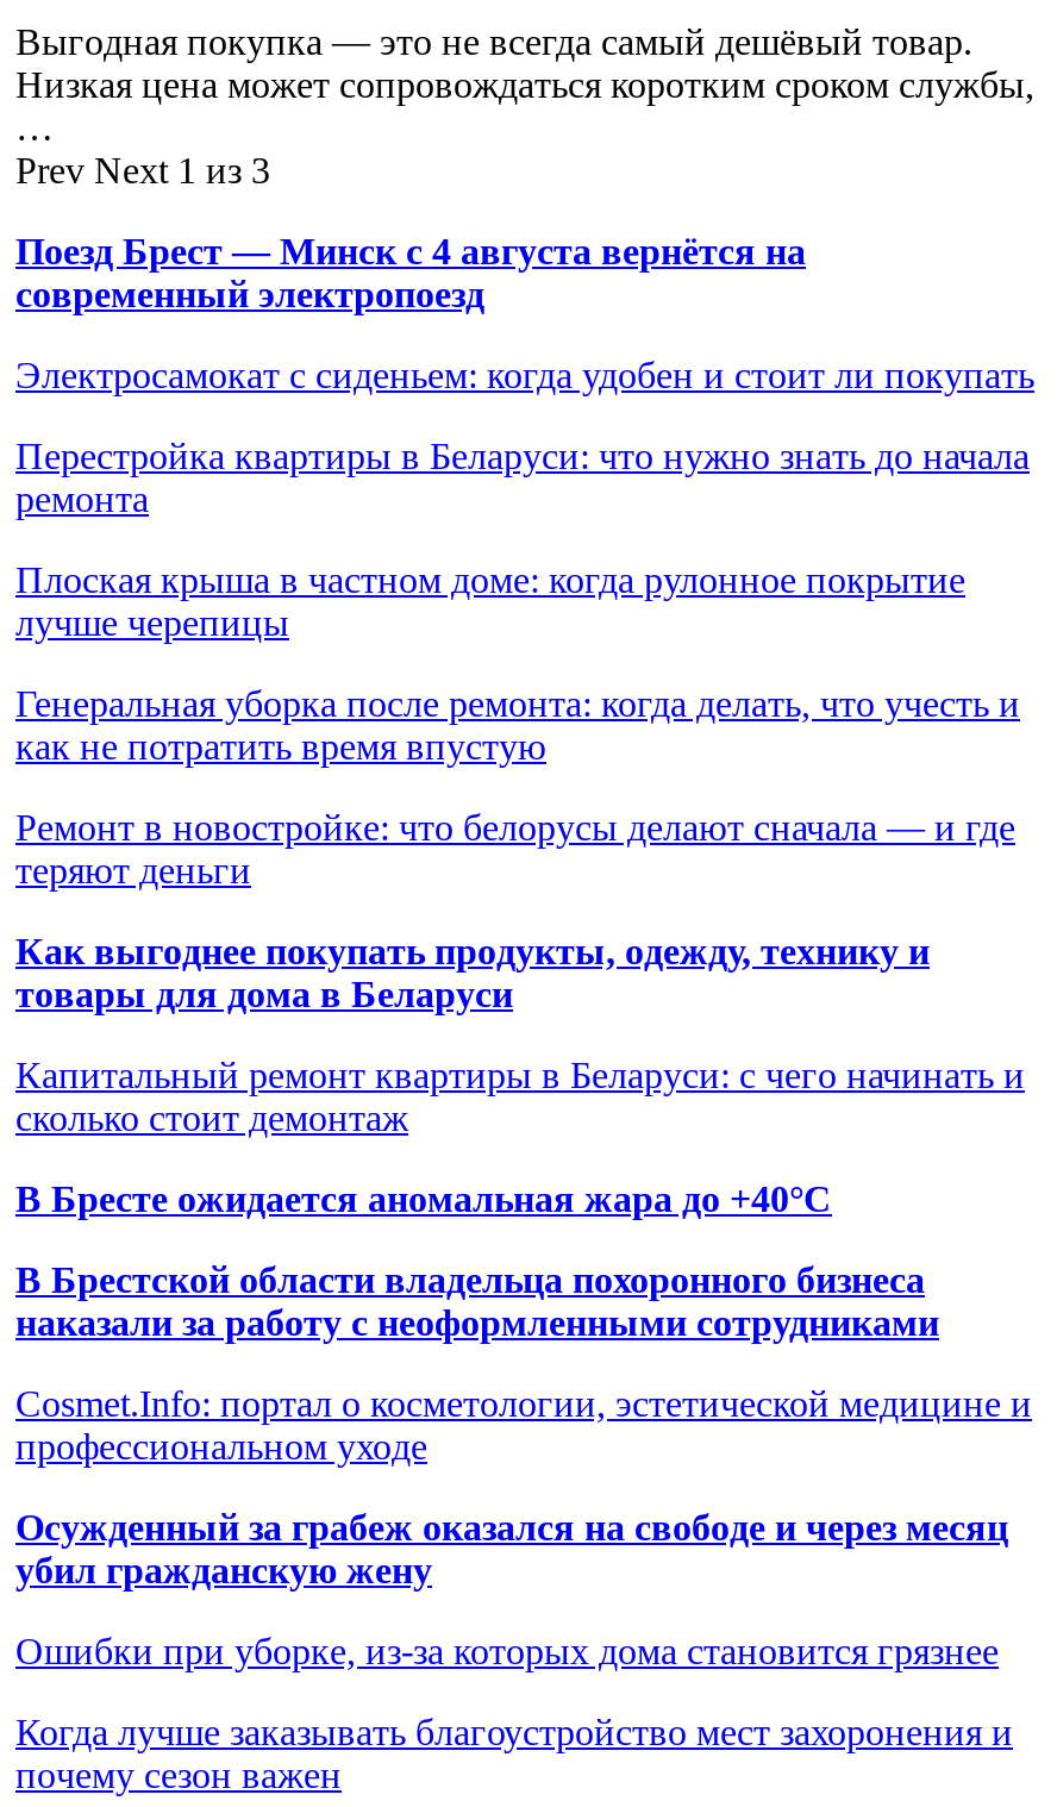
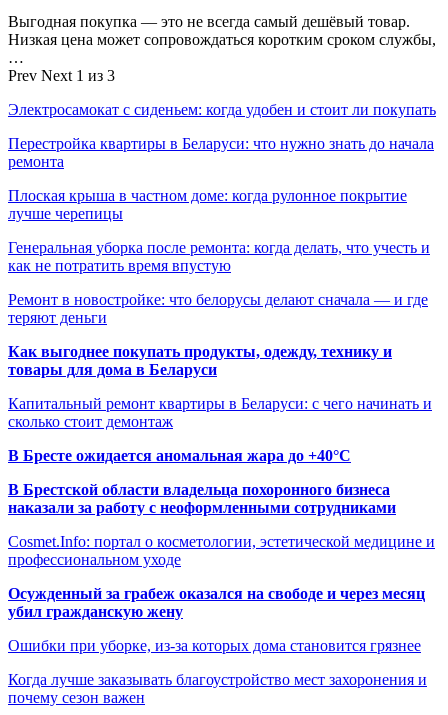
[15,230,806,314] Поезд Брест — Минск с 4 августа вернётся на | современный электропоезд -> none

